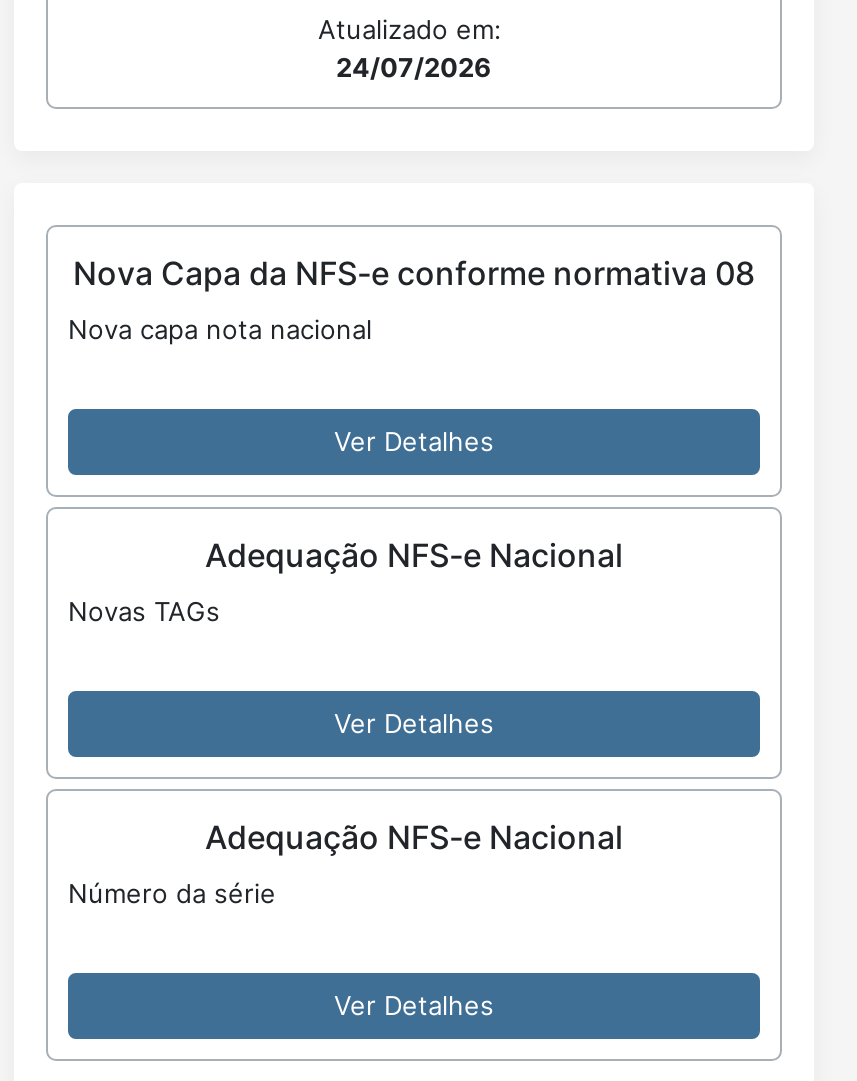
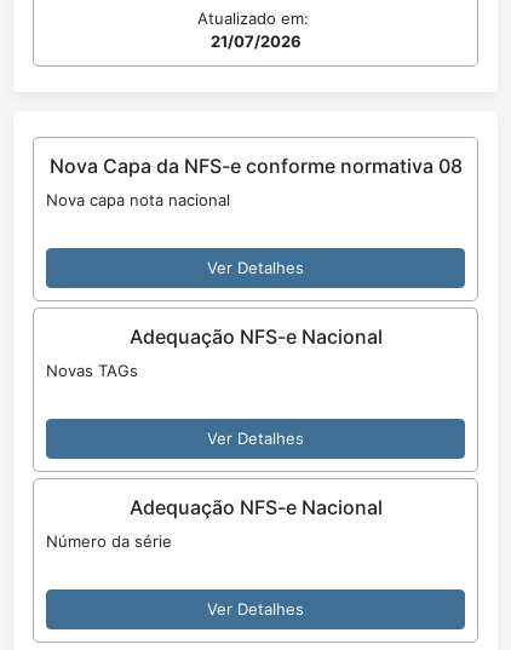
[336,51,492,83] 24/07/2026 -> [210,31,301,51] 21/07/2026

